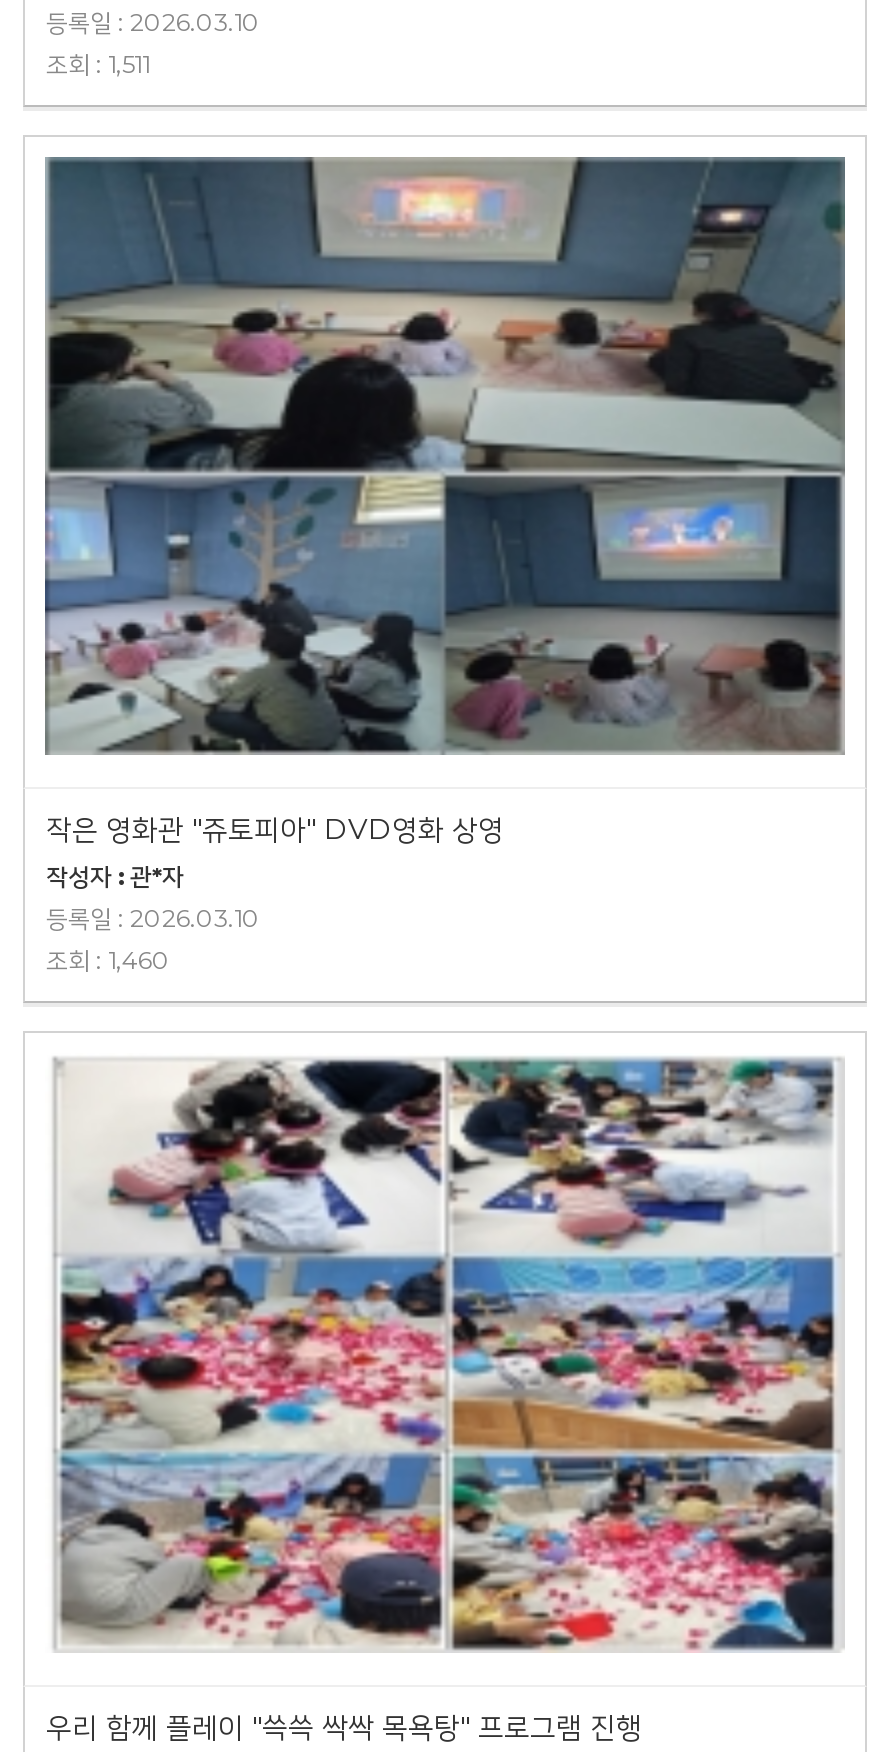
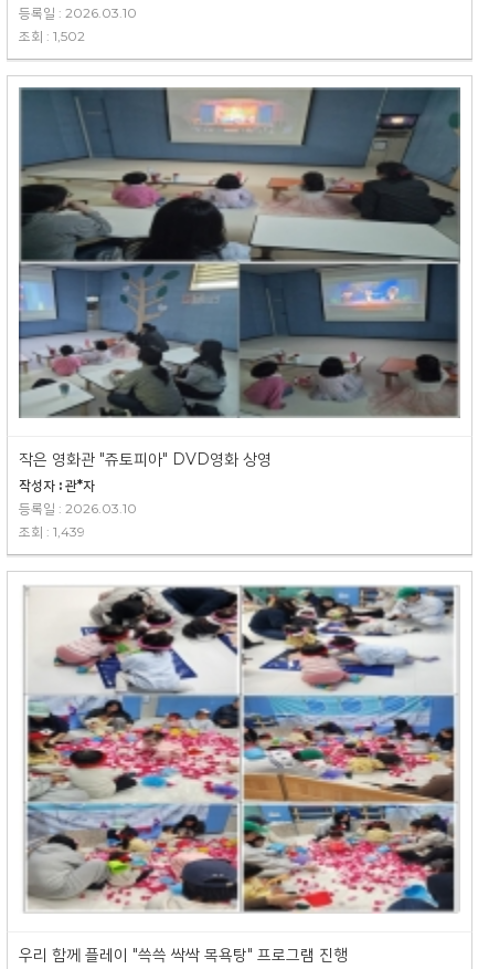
[46,49,150,79] 조회 : 1,511 -> [19,27,85,44] 조회 : 1,502
[46,946,170,976] 조회 : 1,460 -> [19,523,85,540] 조회 : 1,439

